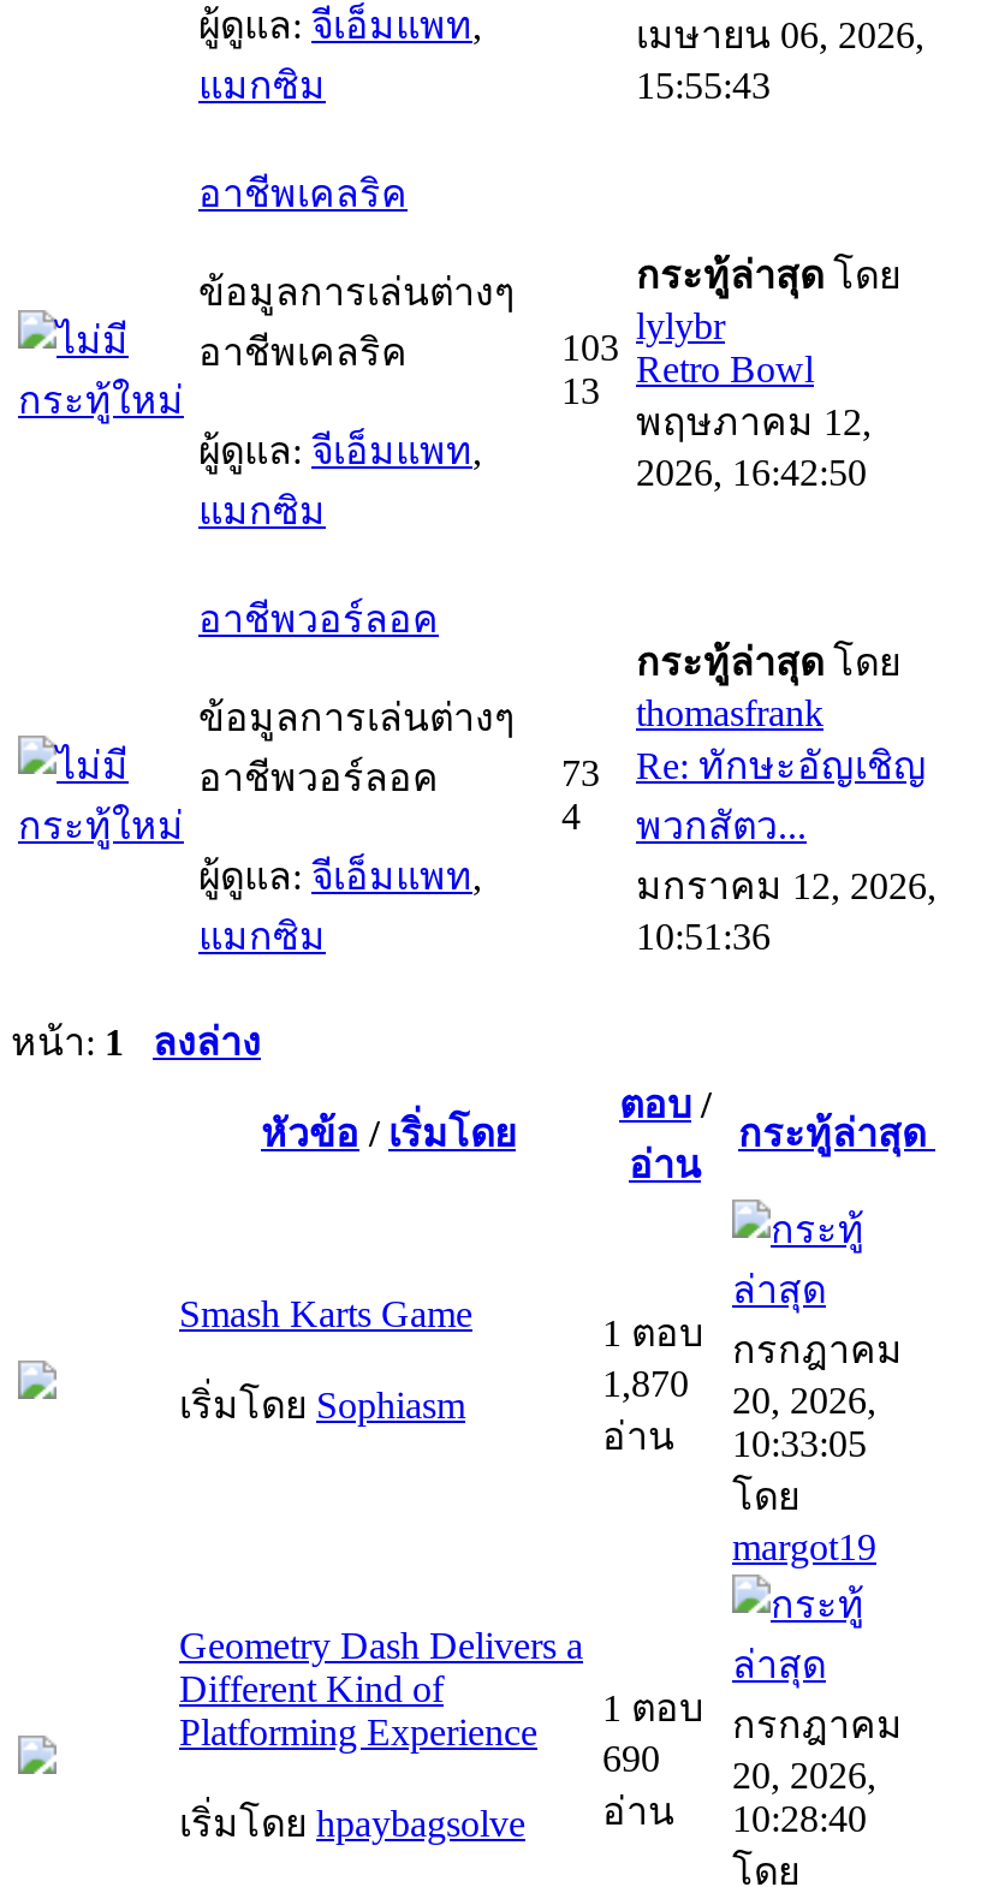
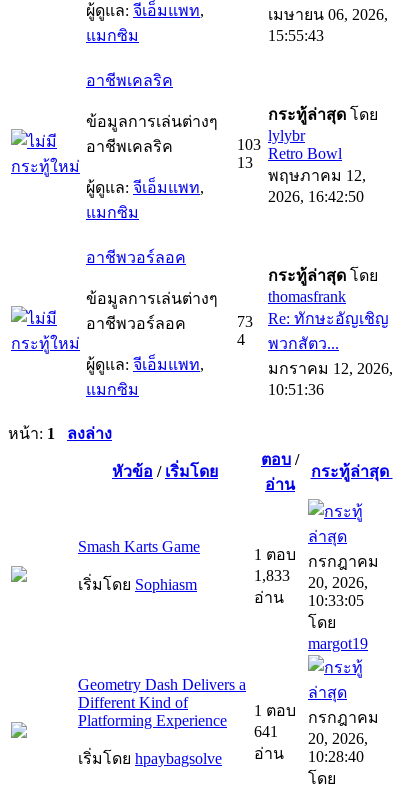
[602,1363,876,1421] 1,870 20, 2026, -> [254,567,368,591] 1,833 20, 2026,
[602,1738,876,1796] 690 20, 2026, -> [254,723,368,747] 641 20, 2026,

